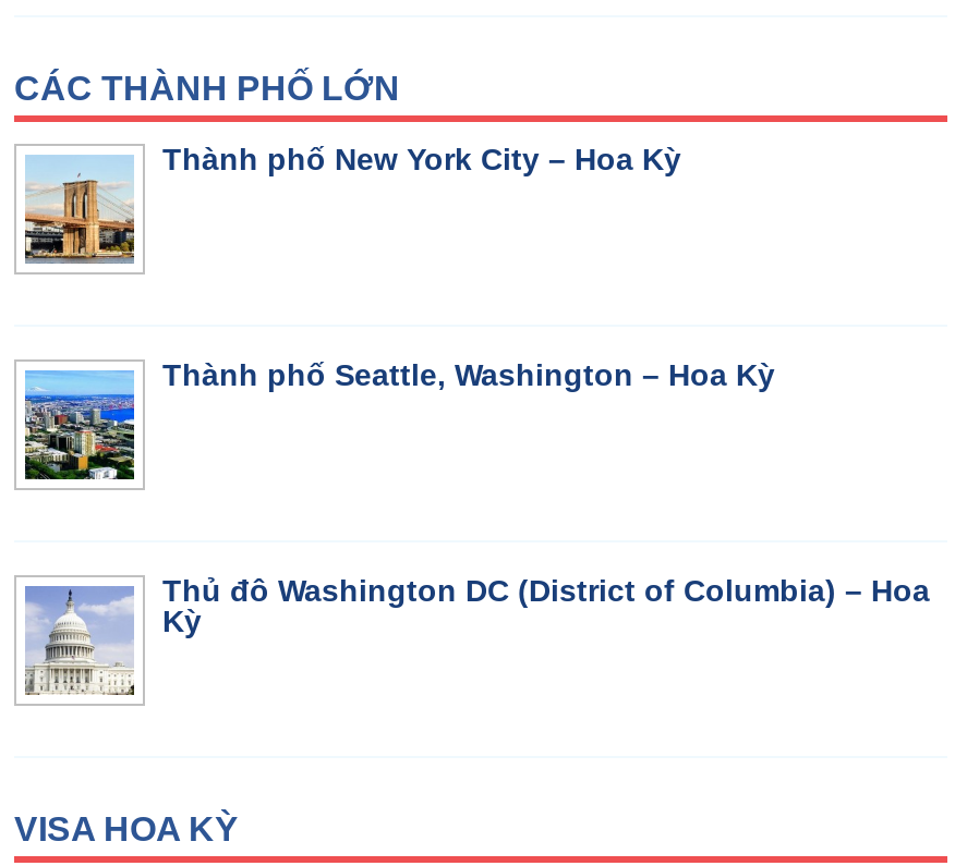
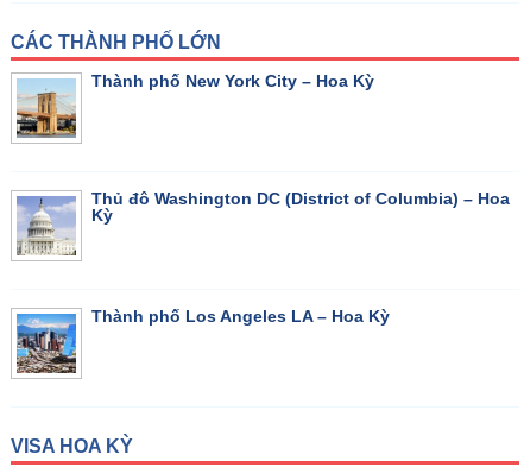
[25,357,775,481] [image] | Thành phố Seattle, Washington – Hoa Kỳ -> none
moved [23,573,930,697] -> [15,189,510,257]: [image] | Thủ đô Washington DC (District of Columbia) – Hoa | Kỳ
none -> [15,307,390,374] [image] | Thành phố Los Angeles LA – Hoa Kỳ

